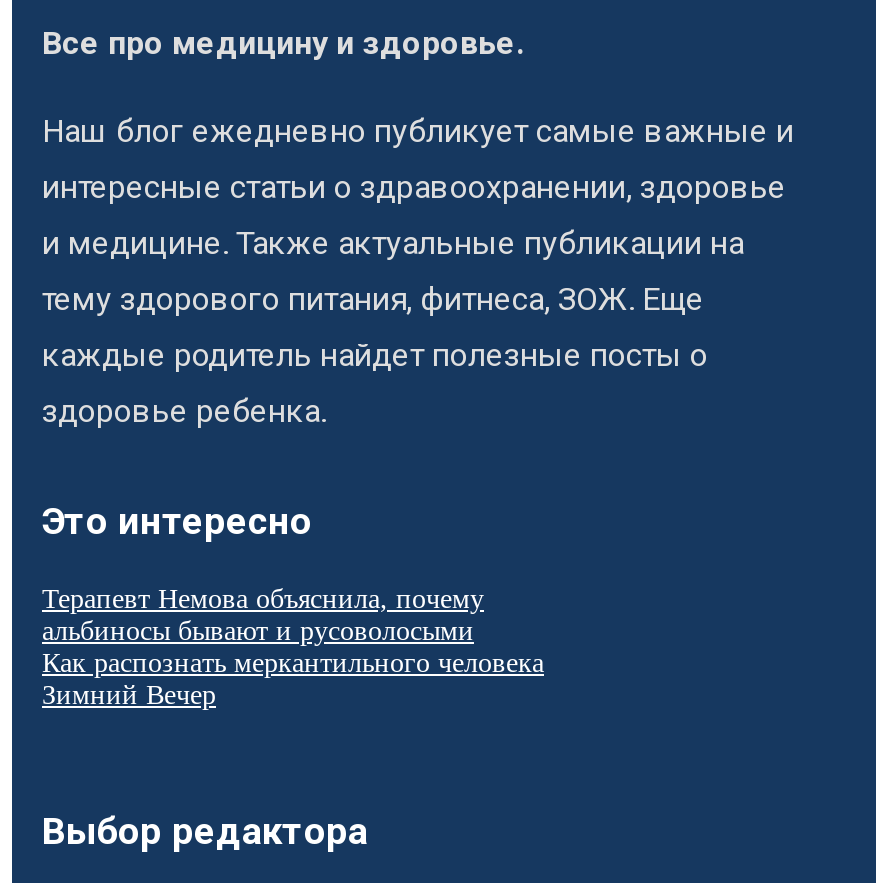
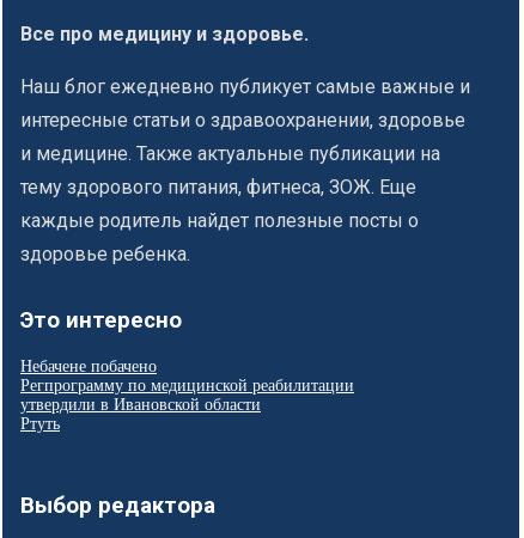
[42,585,544,711] Терапевт Немова объяснила, почему | альбиносы бывают и русоволосыми | Как распознать меркантильного человека | Зимний Вечер -> [20,358,354,433] Небачене побачено | Регпрограмму по медицинской реабилитации | утвердили в Ивановской области | Ртуть

